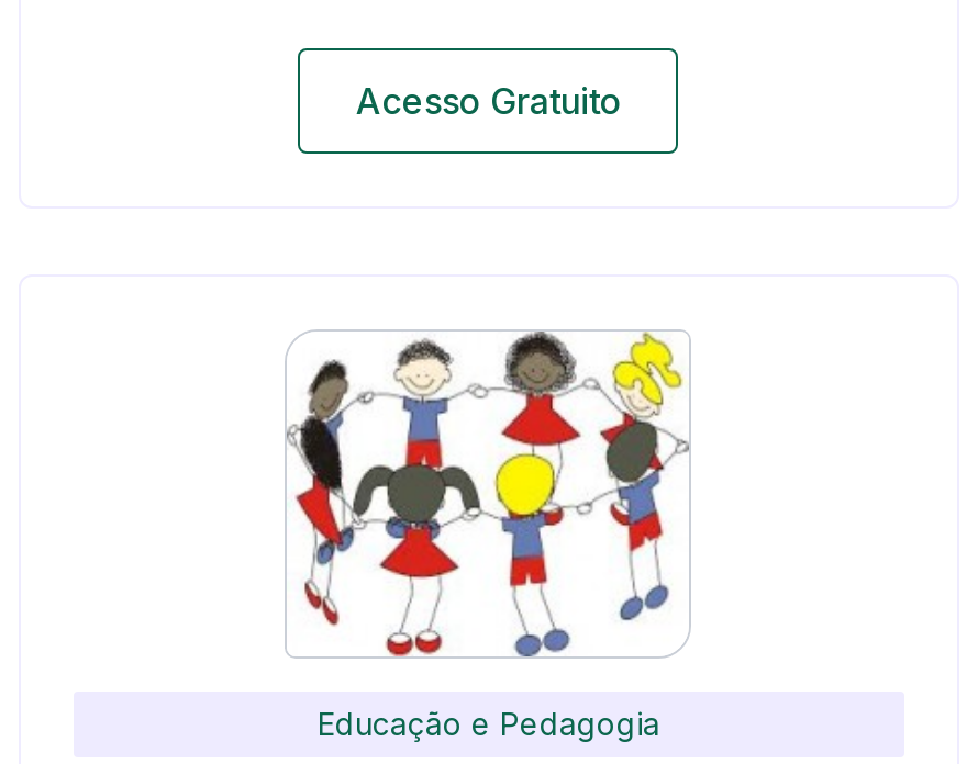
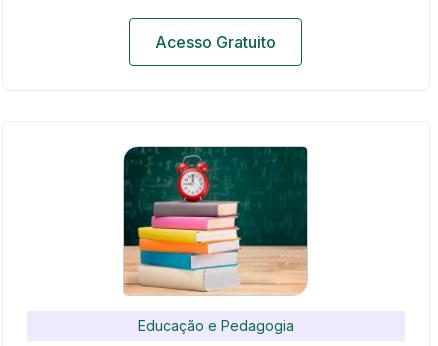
[287,329,689,659] [image] -> [123,146,308,295] [image]

